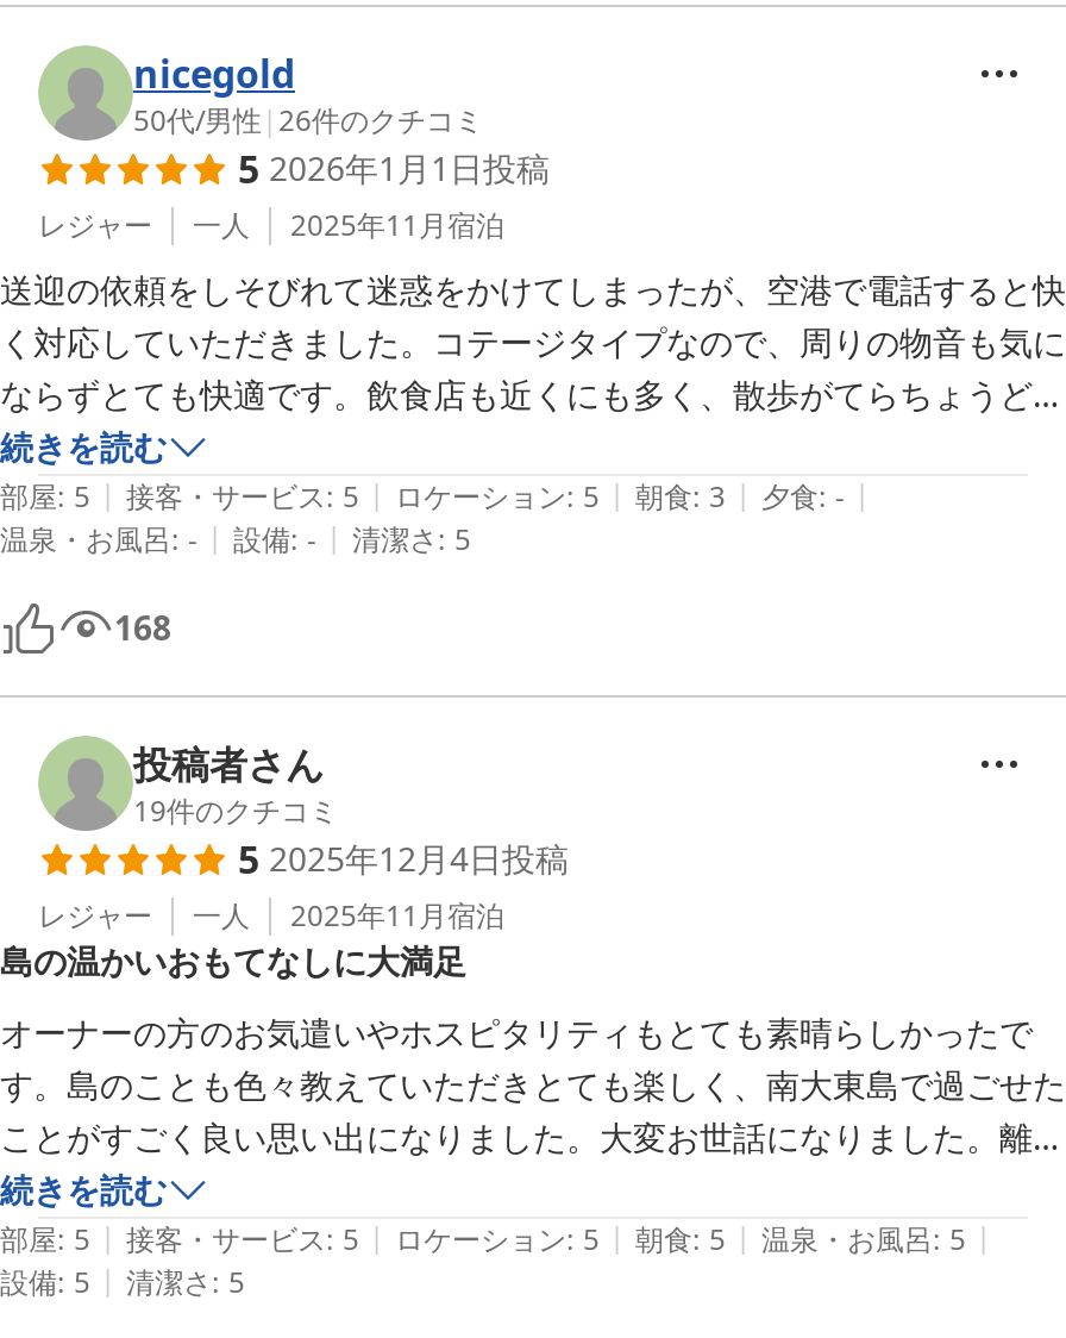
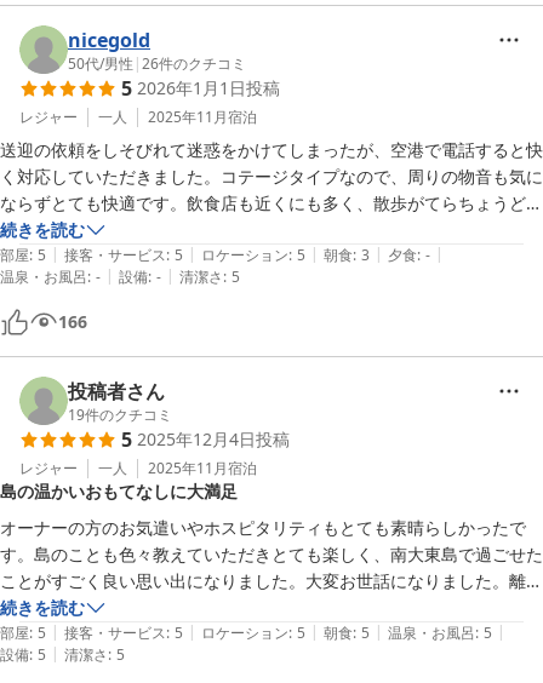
[114,605,171,650] 168 -> [58,310,87,333] 166

